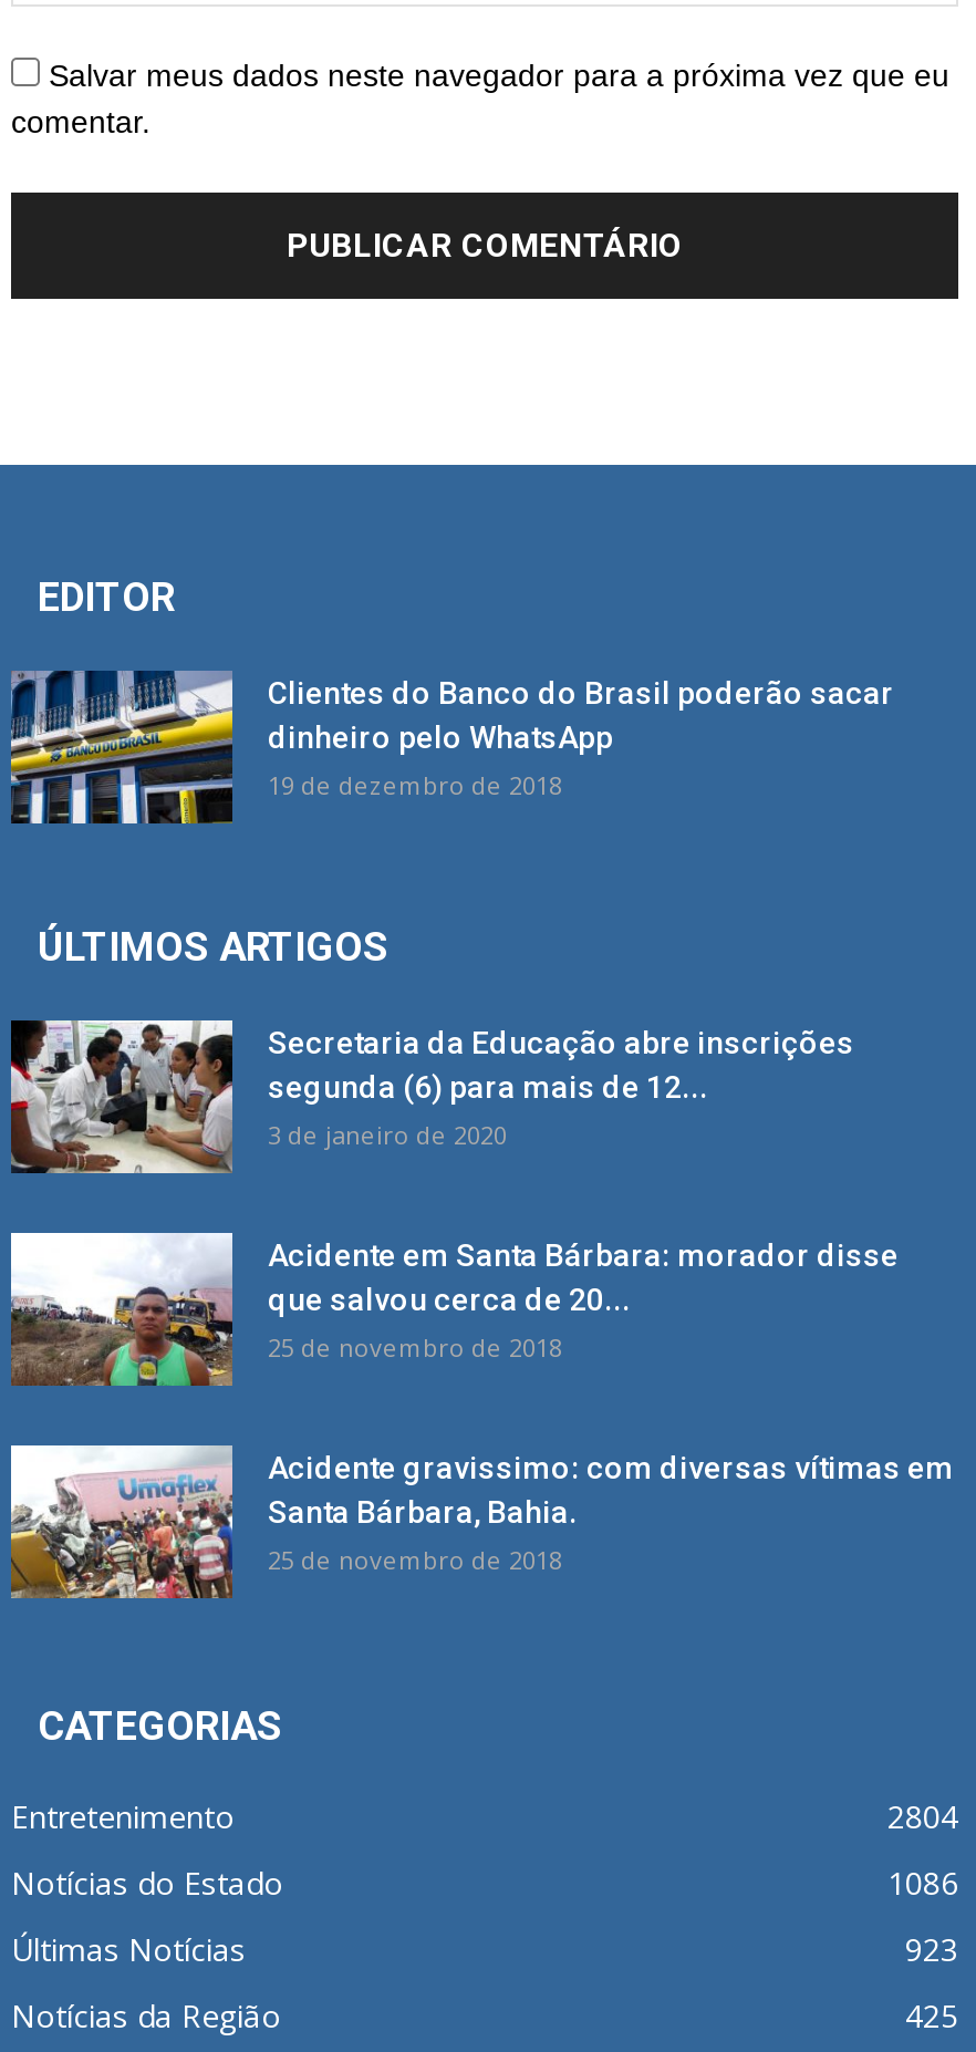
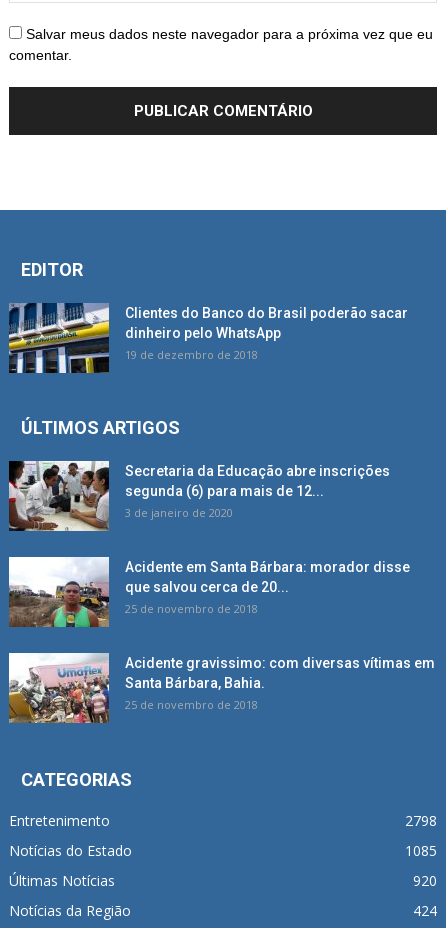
[887,1795,958,1837] 2804 -> [405,811,437,830] 2798
[887,1862,958,1904] 1086 -> [405,841,437,860] 1085
[905,1928,958,1970] 923 -> [413,871,437,890] 920
[905,1994,958,2037] 425 -> [413,901,437,920] 424

